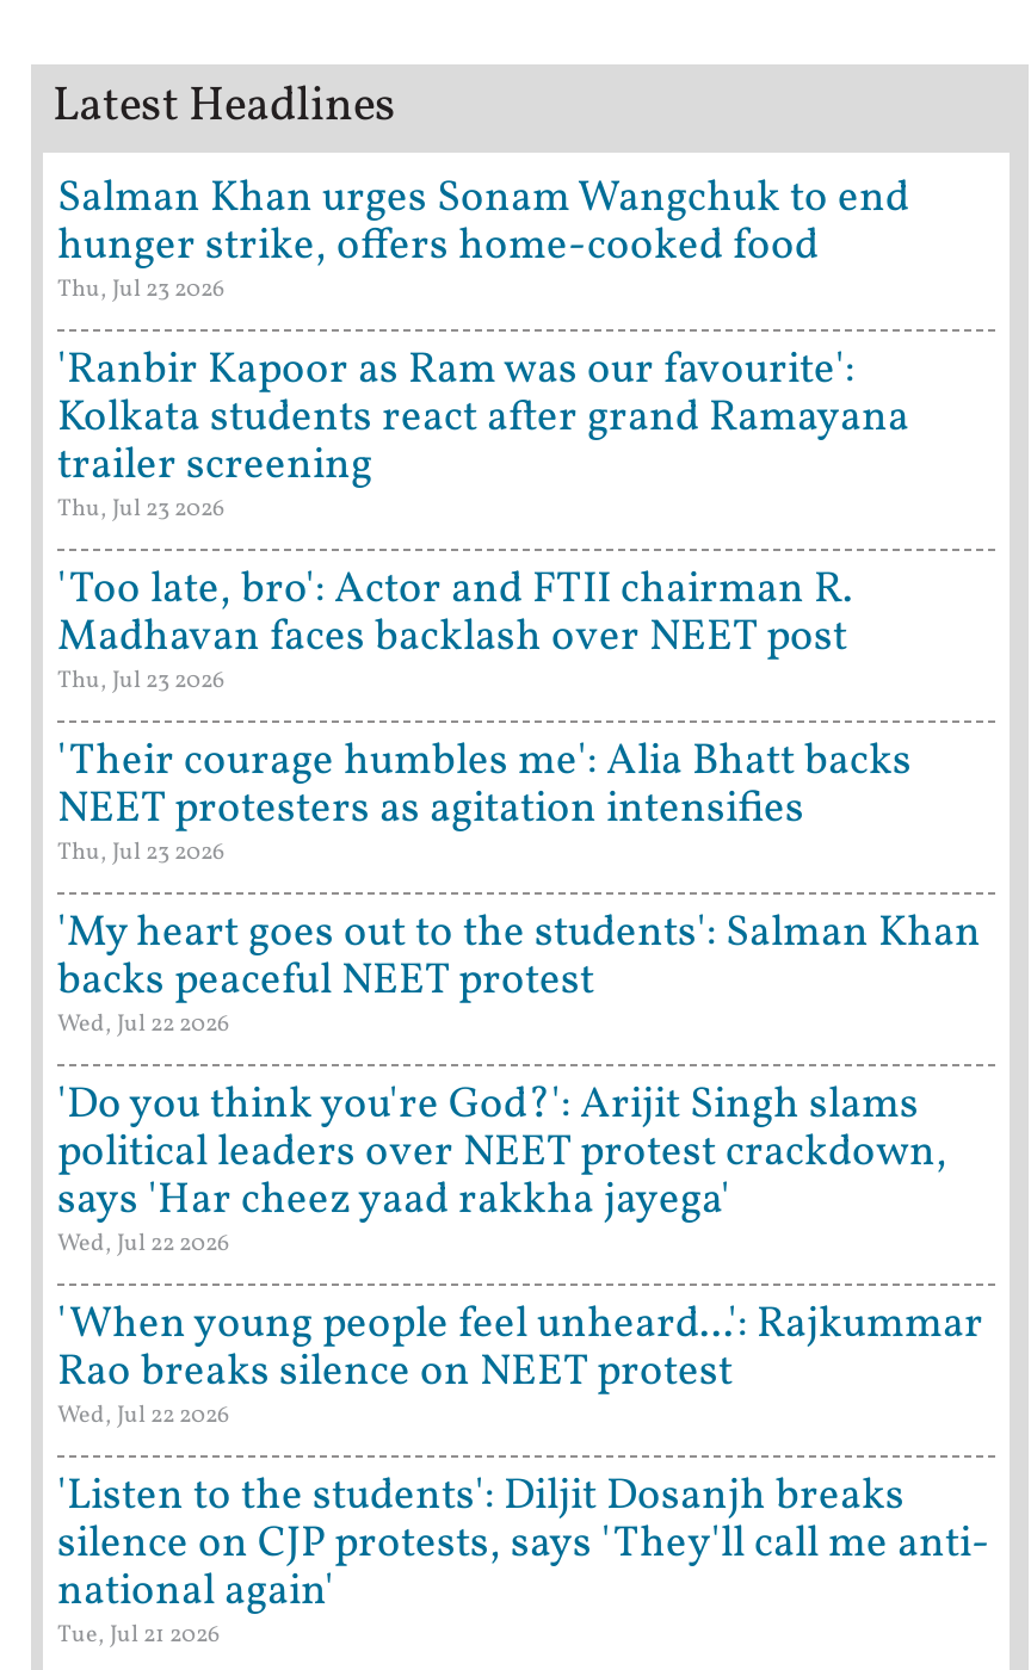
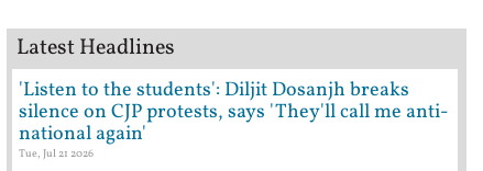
[57,169,983,1431] Salman Khan urges Sonam Wangchuk to end | hunger strike, offers home-cooked food | Thu, Jul 23 2026 | 'Ranbir Kapoor as Ram was our favourite': | Kolkata students react after grand Ramayana | trailer screening | Thu, Jul 23 2026 | 'Too late, bro': Actor and FTII chairman R. | Madhavan faces backlash over NEET post | Thu, Jul 23 2026 | 'Their courage humbles me': Alia Bhatt backs | NEET protesters as agitation intensifies | Thu, Jul 23 2026 | 'My heart goes out to the students': Salman Khan | backs peaceful NEET protest | Wed, Jul 22 2026 | 'Do you think you're God?': Arijit Singh slams | political leaders over NEET protest crackdown, | says 'Har cheez yaad rakkha jayega' | Wed, Jul 22 2026 | 'When young people feel unheard...': Rajkummar | Rao breaks silence on NEET protest | Wed, Jul 22 2026 -> none

